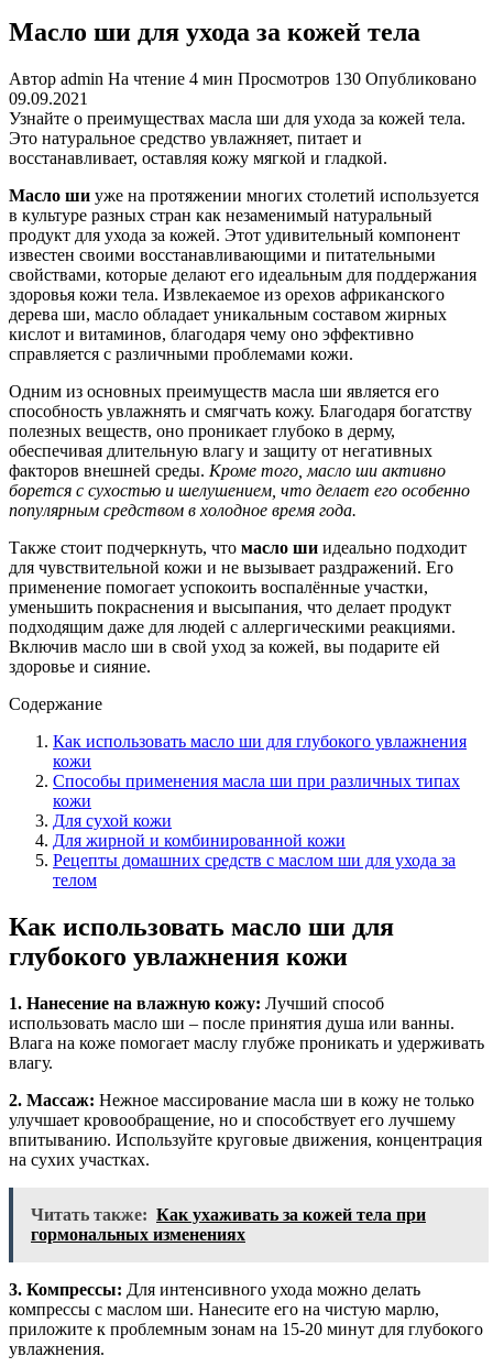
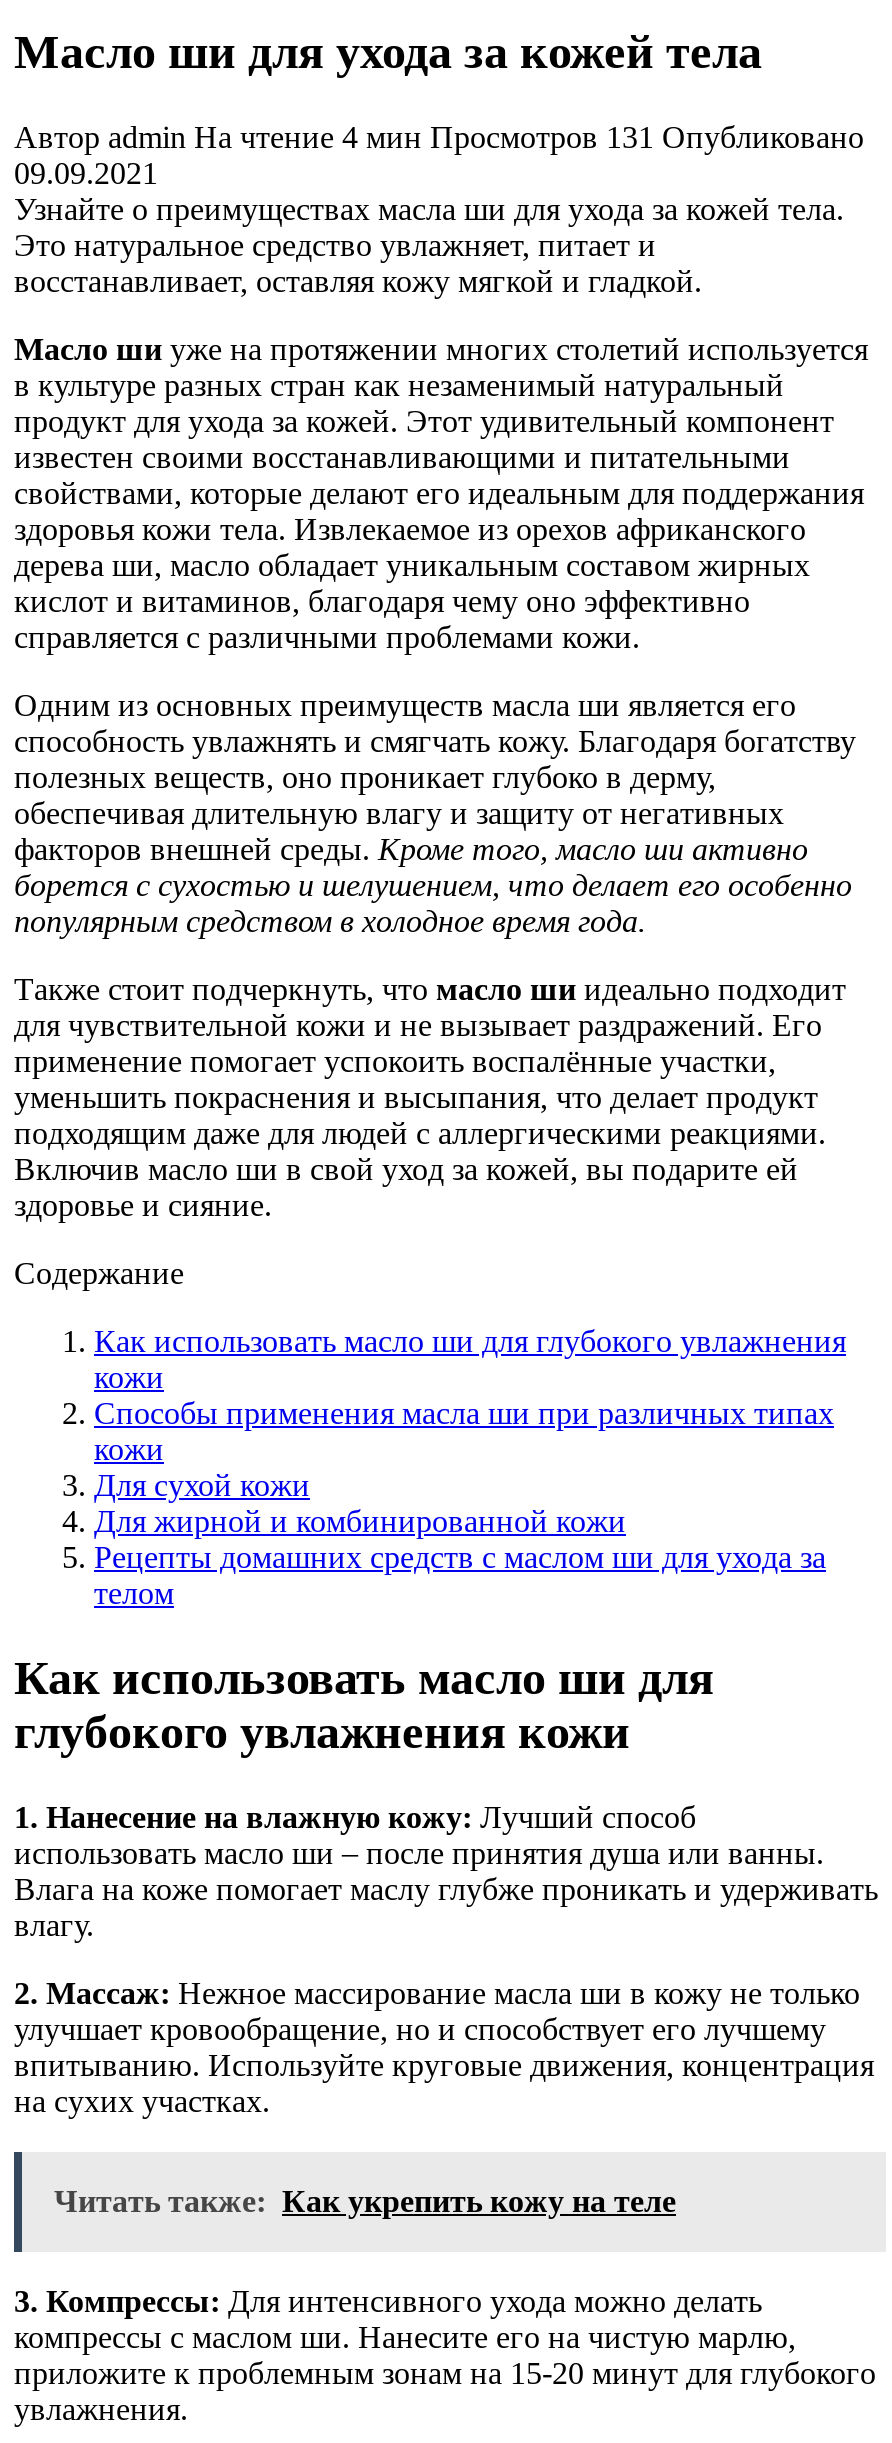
[9,69,476,88] Автор admin На чтение 4 мин Просмотров 130 Опубликовано -> [14,120,864,154] Автор admin На чтение 4 мин Просмотров 131 Опубликовано
[31,1205,426,1243] Читать также: Как ухаживать за кожей тела при | гормональных изменениях -> [54,2183,676,2217] Читать также: Как укрепить кожу на теле

